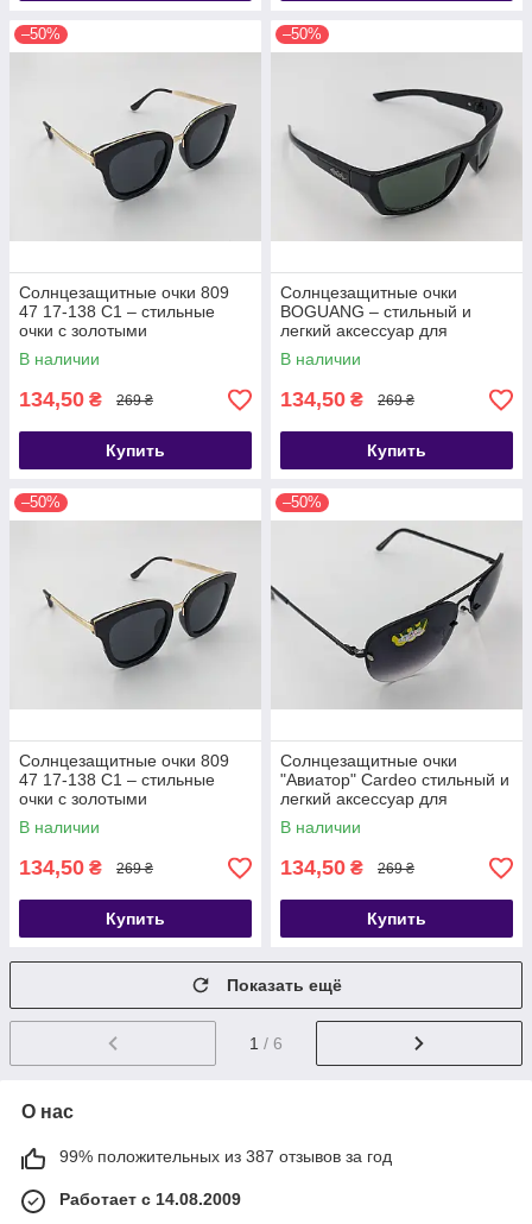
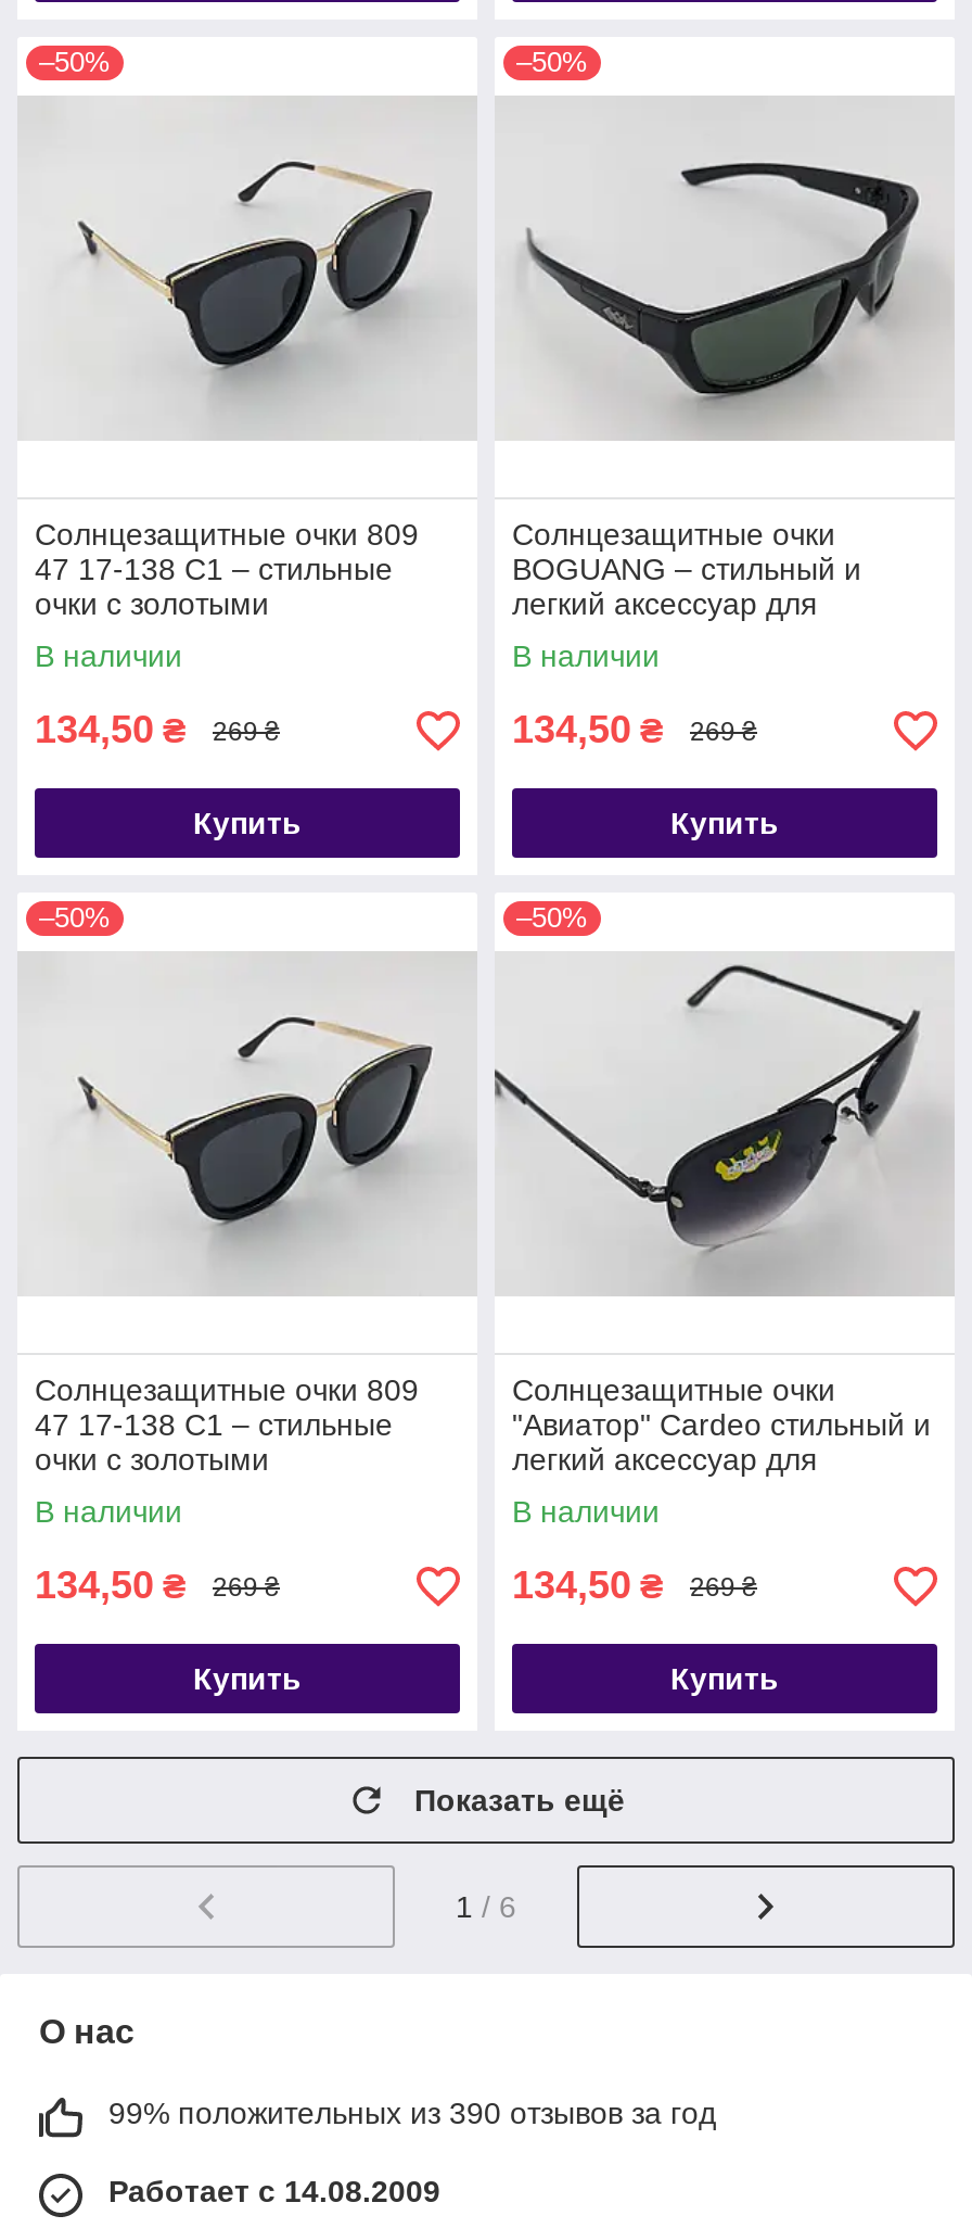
[59,1147,392,1166] 99% положительных из 387 отзывов за год -> [108,2096,716,2130] 99% положительных из 390 отзывов за год

